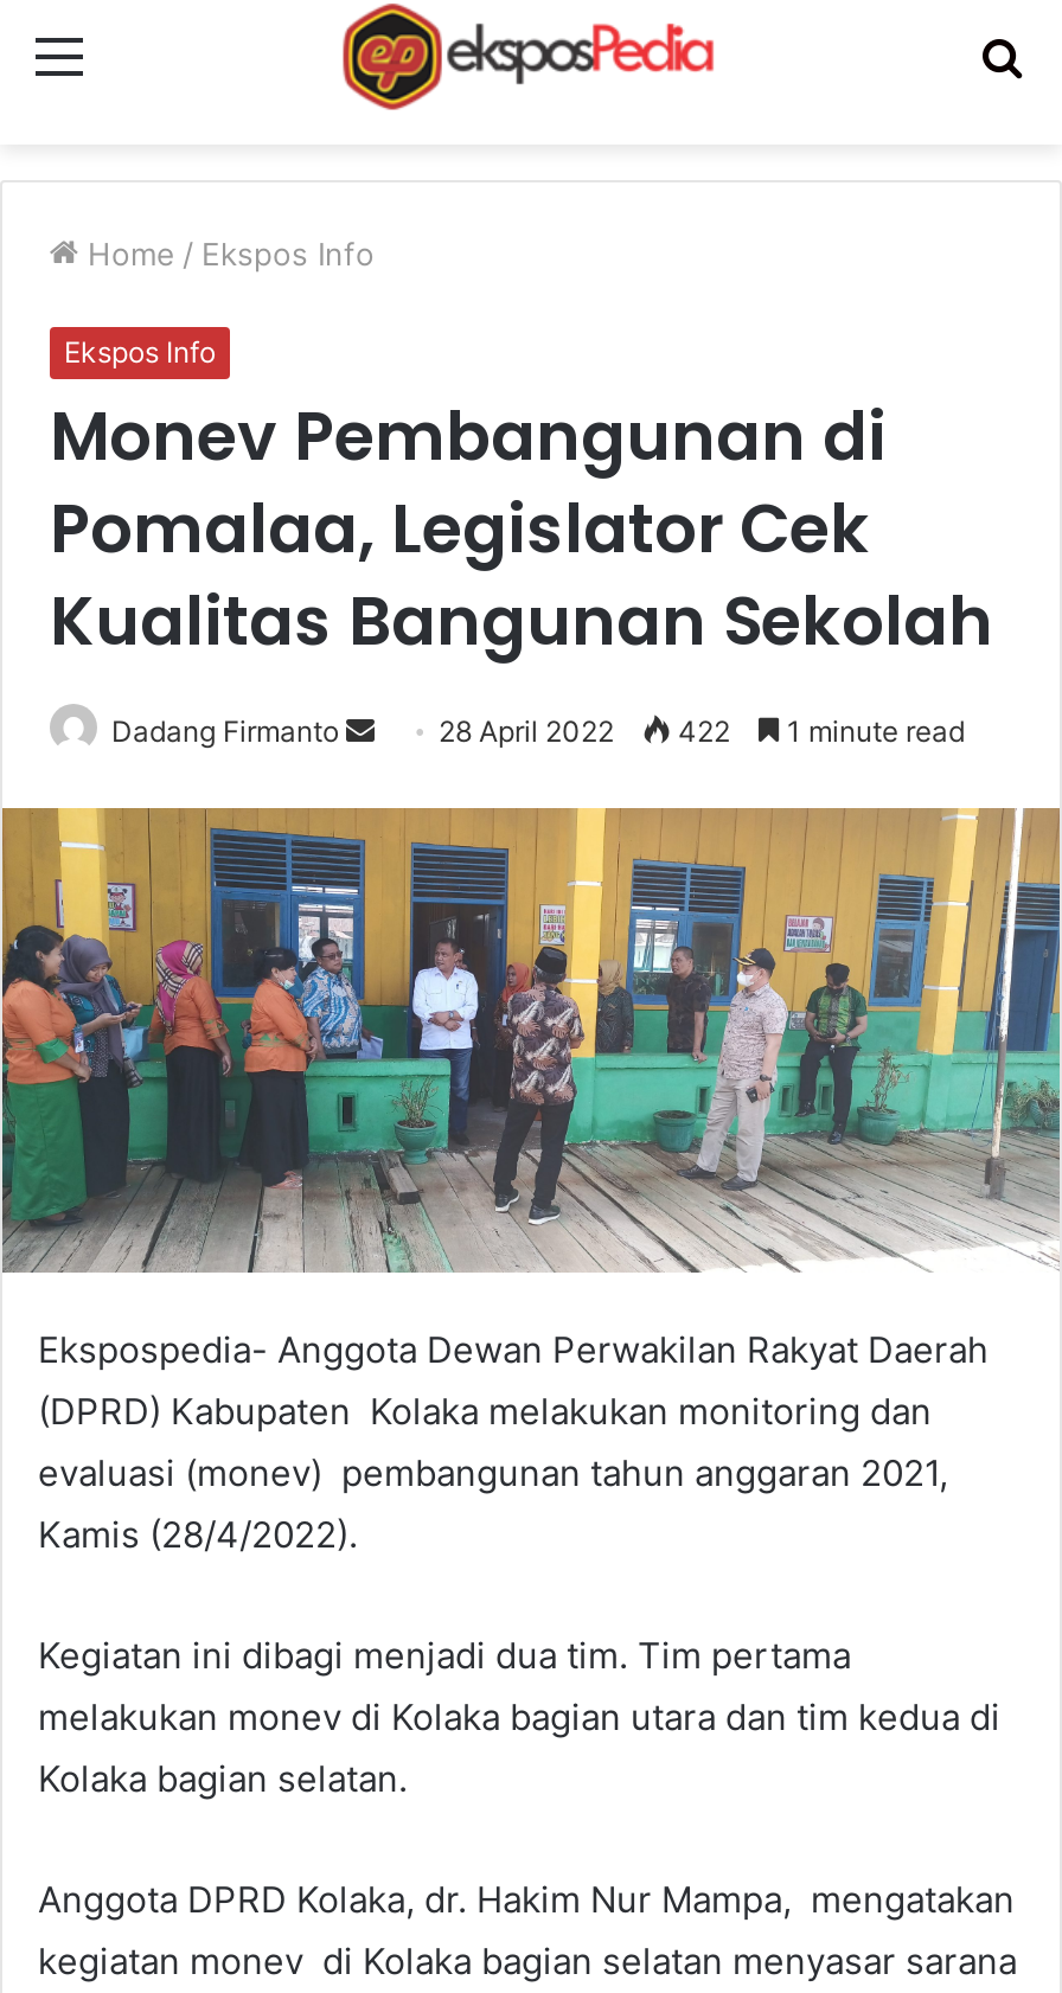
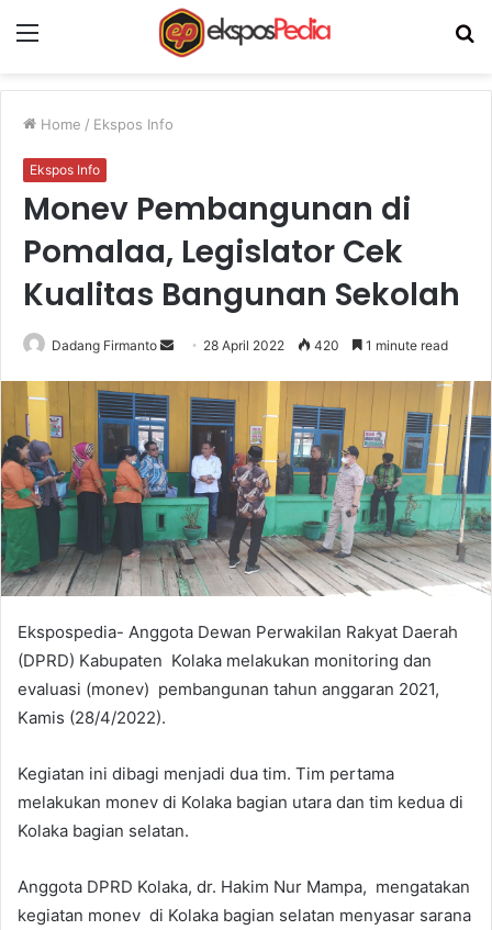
[671,713,730,749] 422 -> [311,337,339,353] 420

